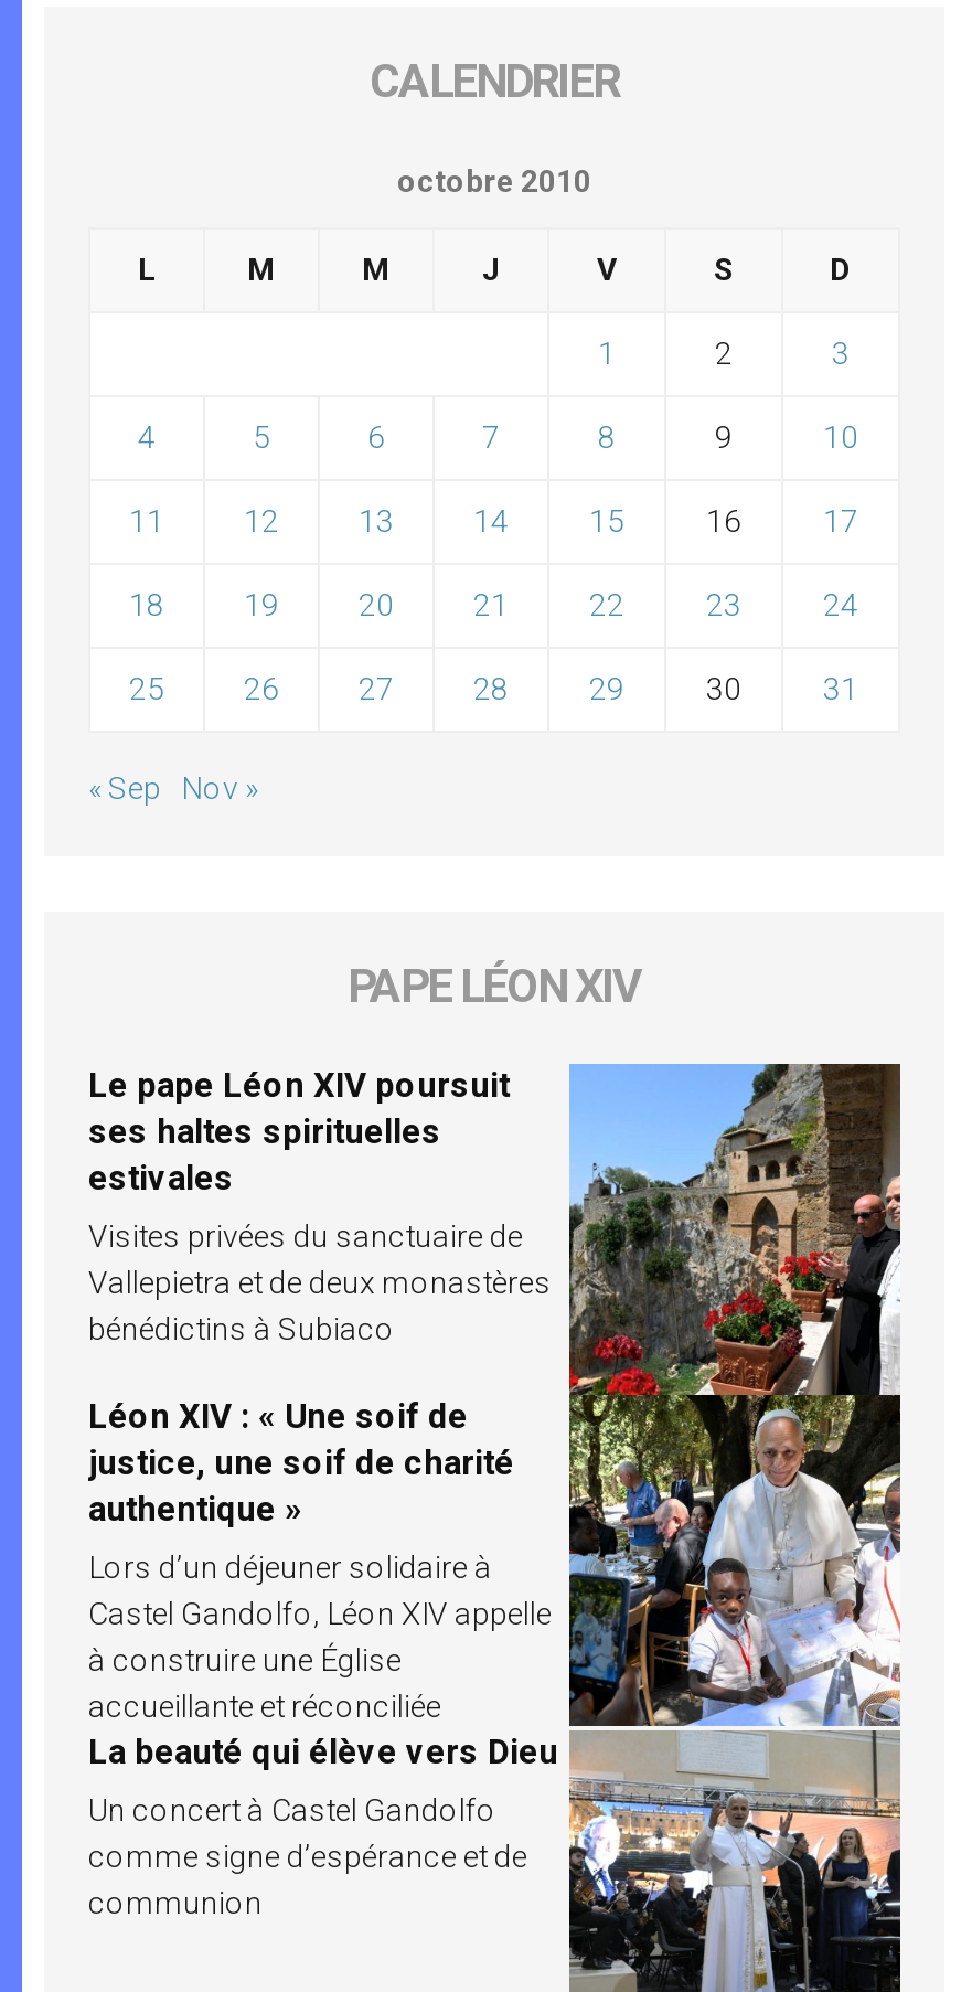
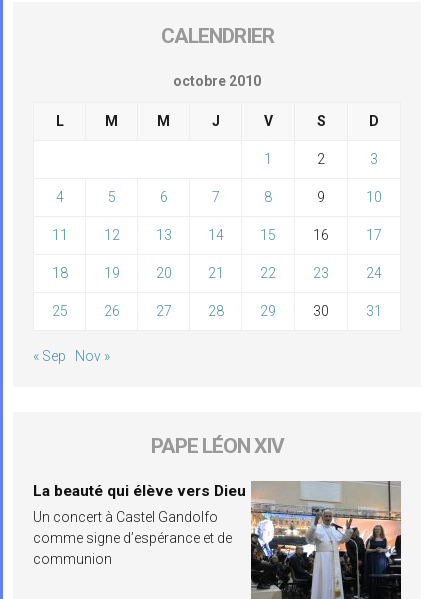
[88,1063,902,1727] [image] | Le pape Léon XIV poursuit | ses haltes spirituelles | estivales | Visites privées du sanctuaire de | Vallepietra et de deux monastères | bénédictins à Subiaco | Léon XIV : « Une soif de | justice, une soif de charité | authentique » | Lors d’un déjeuner solidaire à | Castel Gandolfo, Léon XIV appelle | à construire une Église | accueillante et réconciliée -> none

